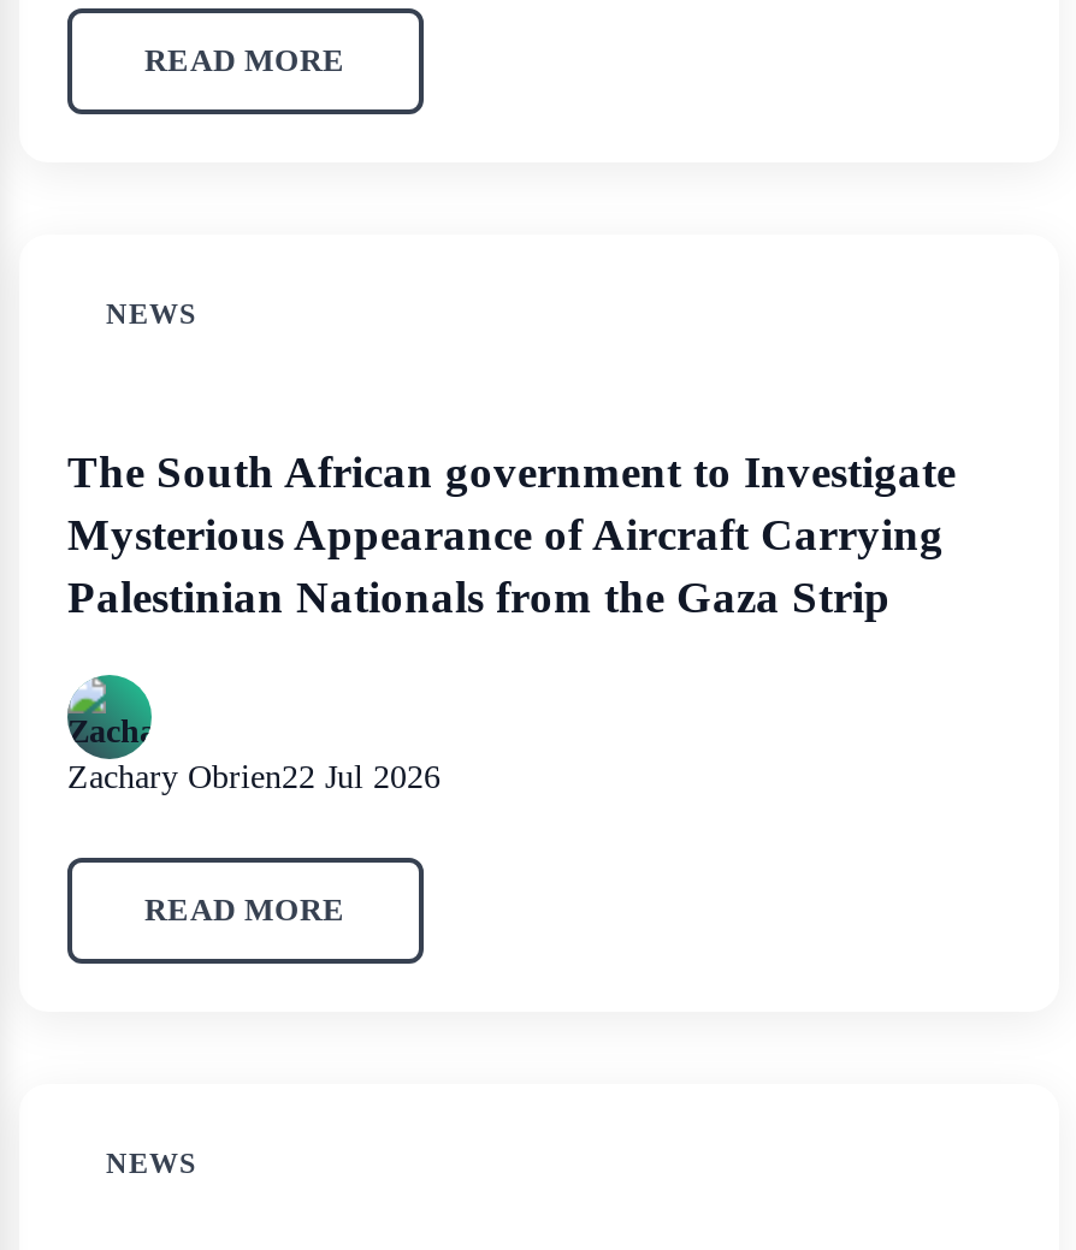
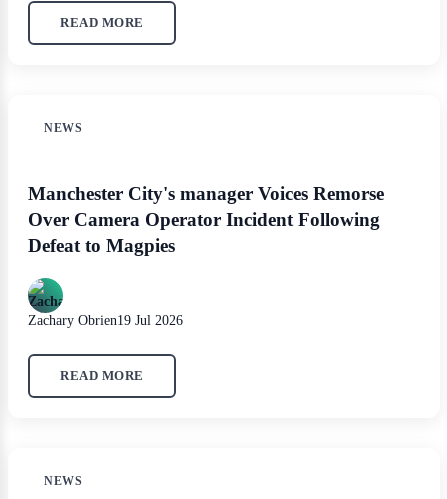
[67,447,956,622] The South African government to Investigate | Mysterious Appearance of Aircraft Carrying | Palestinian Nationals from the Gaza Strip -> [28,183,384,256] Manchester City's manager Voices Remorse | Over Camera Operator Incident Following | Defeat to Magpies
[67,759,441,795] Zachary Obrien22 Jul 2026 -> [28,313,183,328] Zachary Obrien19 Jul 2026

